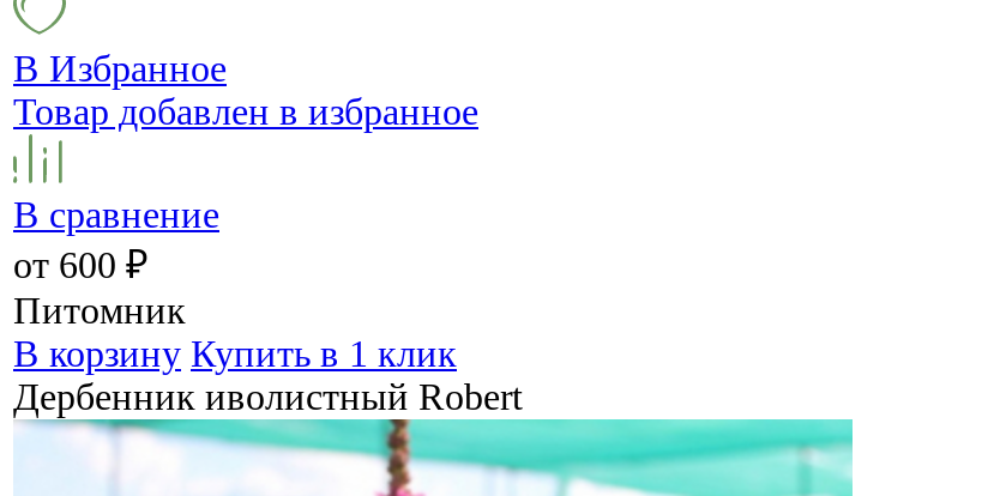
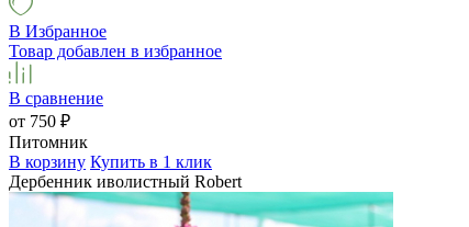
[13,244,147,285] от 600 ₽ -> [9,112,70,130] от 750 ₽

